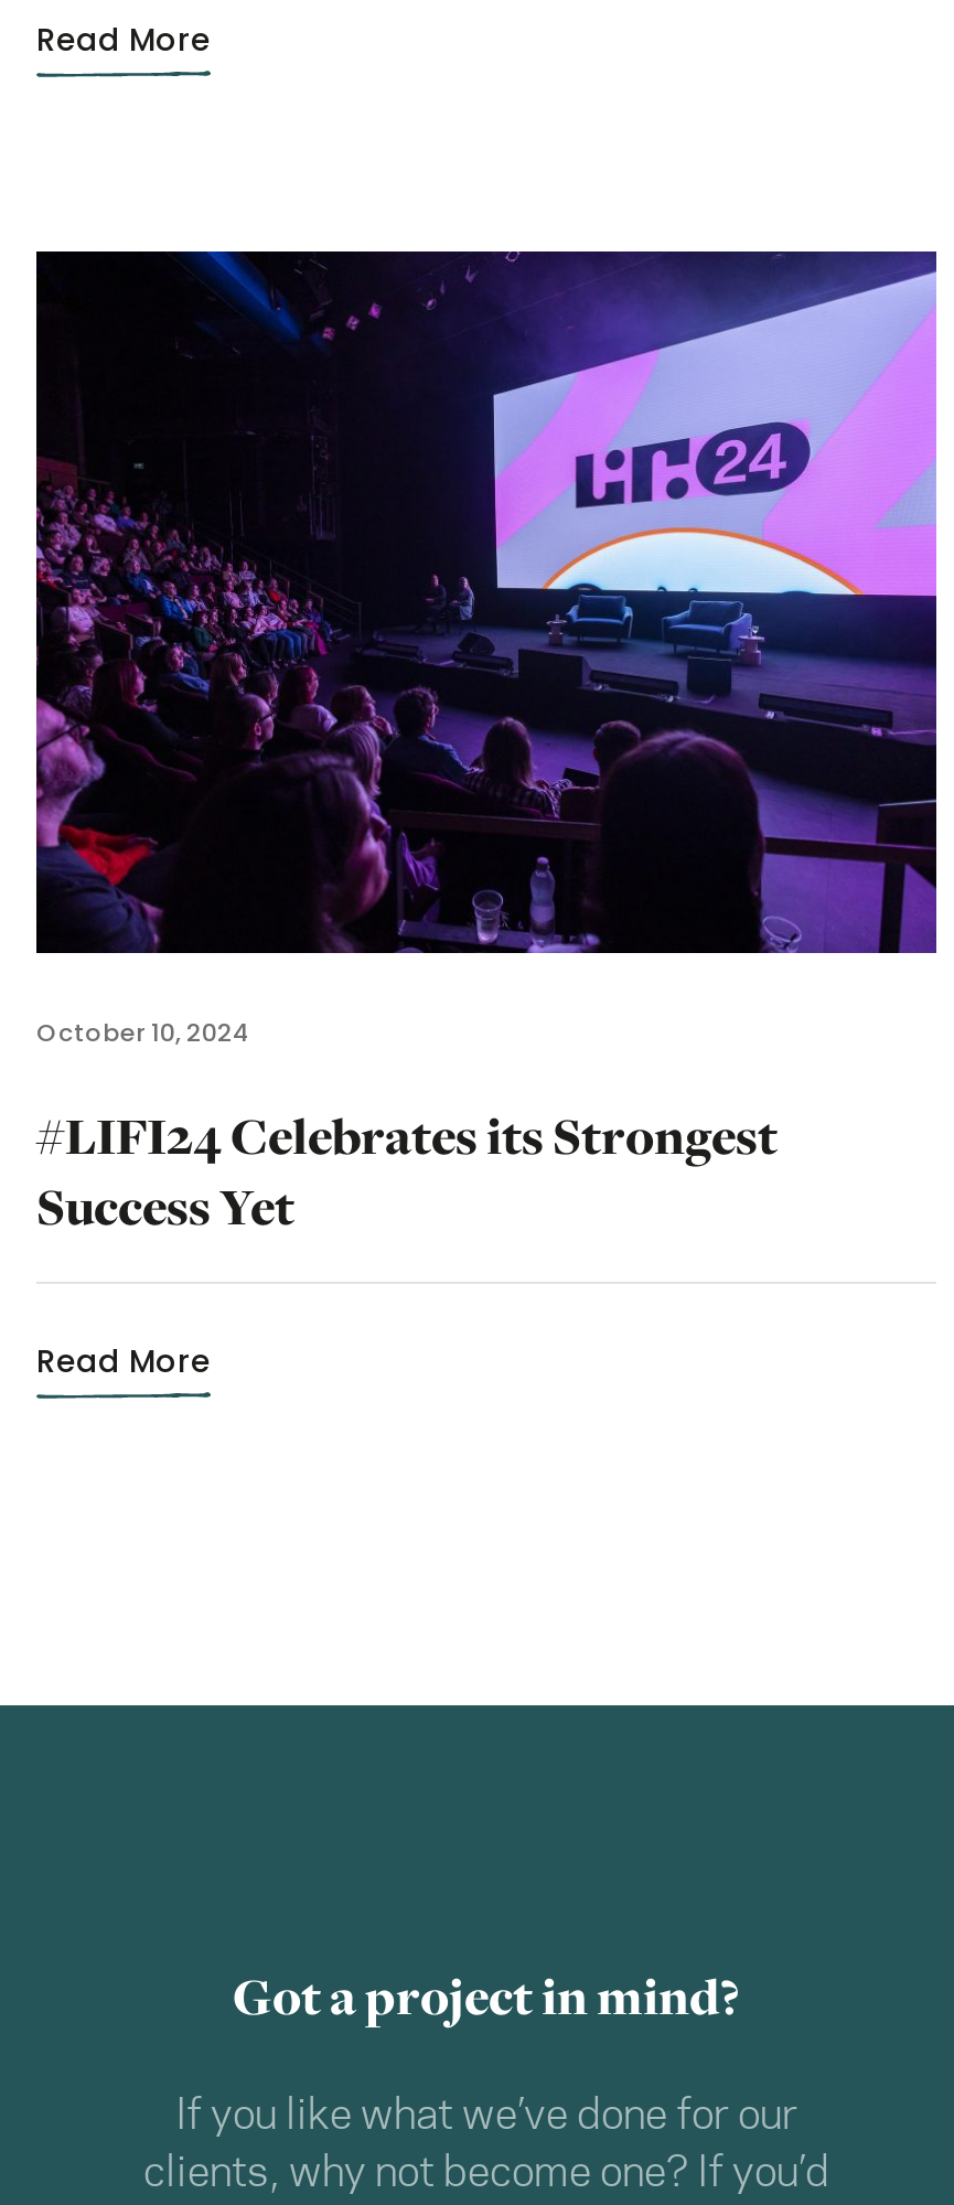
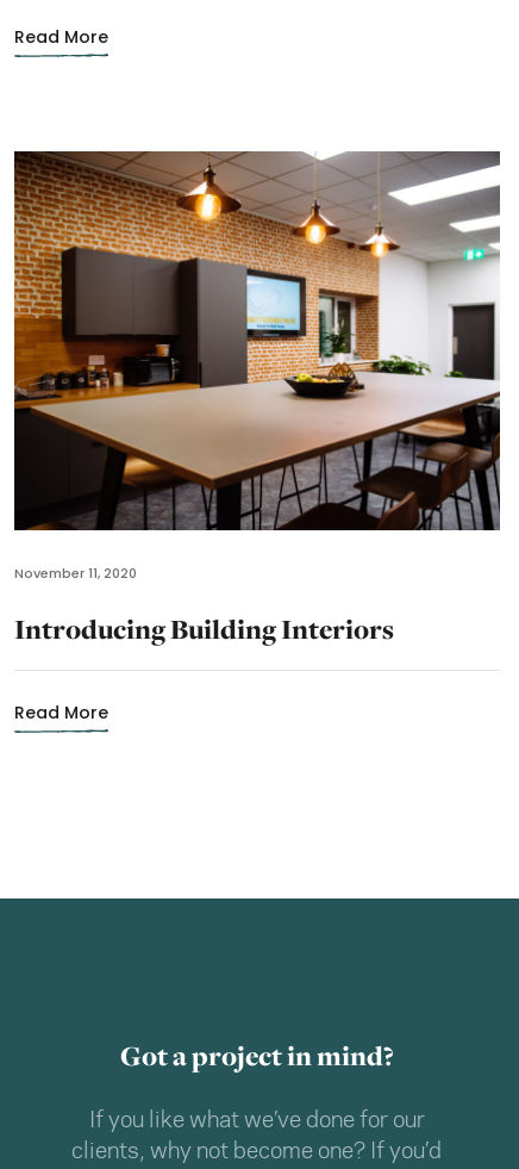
[34,249,939,1051] [image] | October 10, 2024 -> [13,150,501,583] [image] | November 11, 2020
[36,1101,778,1242] #LIFI24 Celebrates its Strongest | Success Yet -> [14,610,394,648] Introducing Building Interiors

